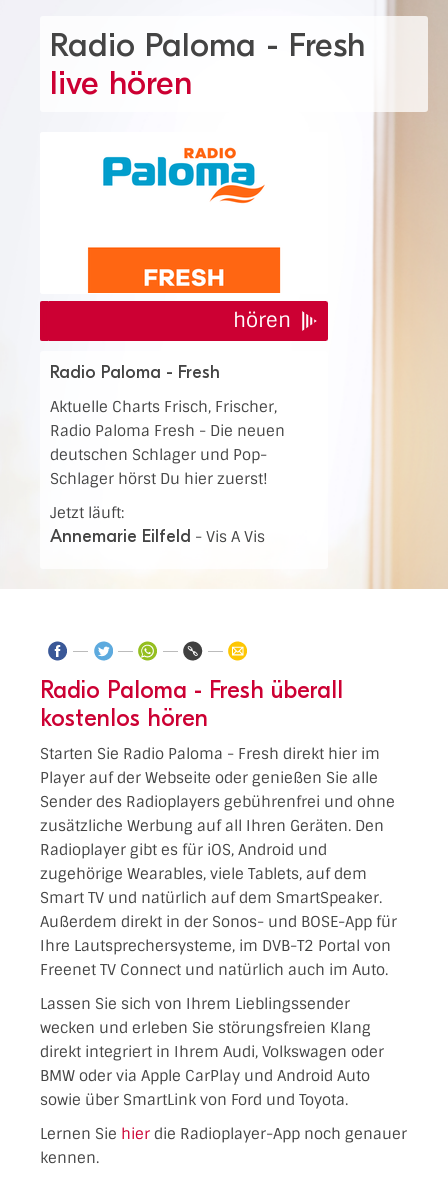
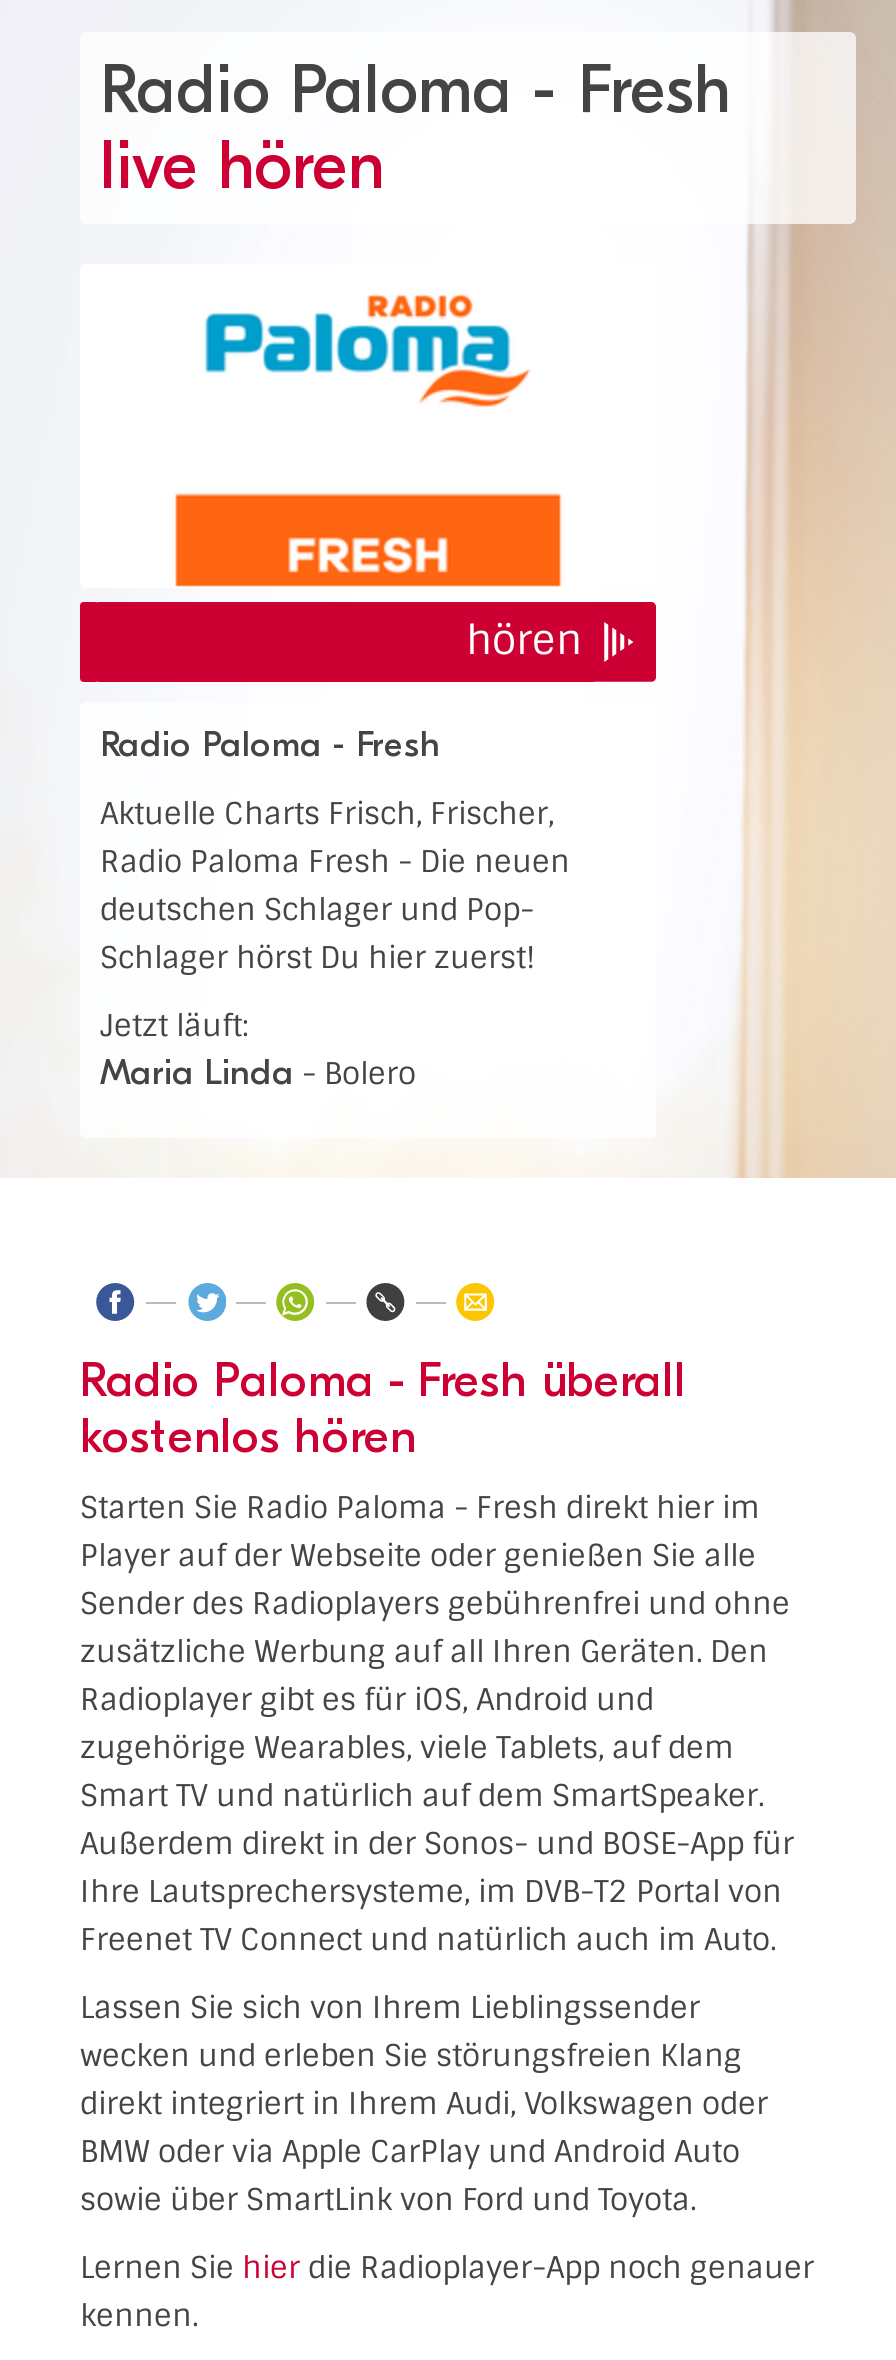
[50,526,265,547] Annemarie Eilfeld - Vis A Vis -> [100,1052,416,1094] Maria Linda - Bolero

